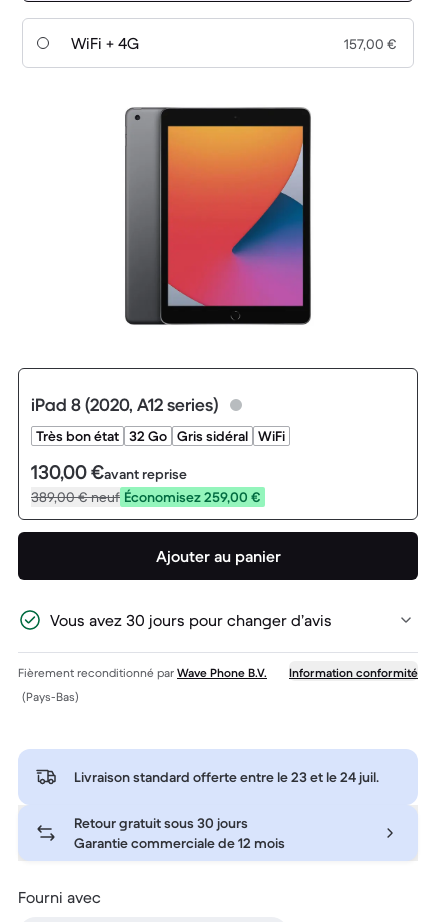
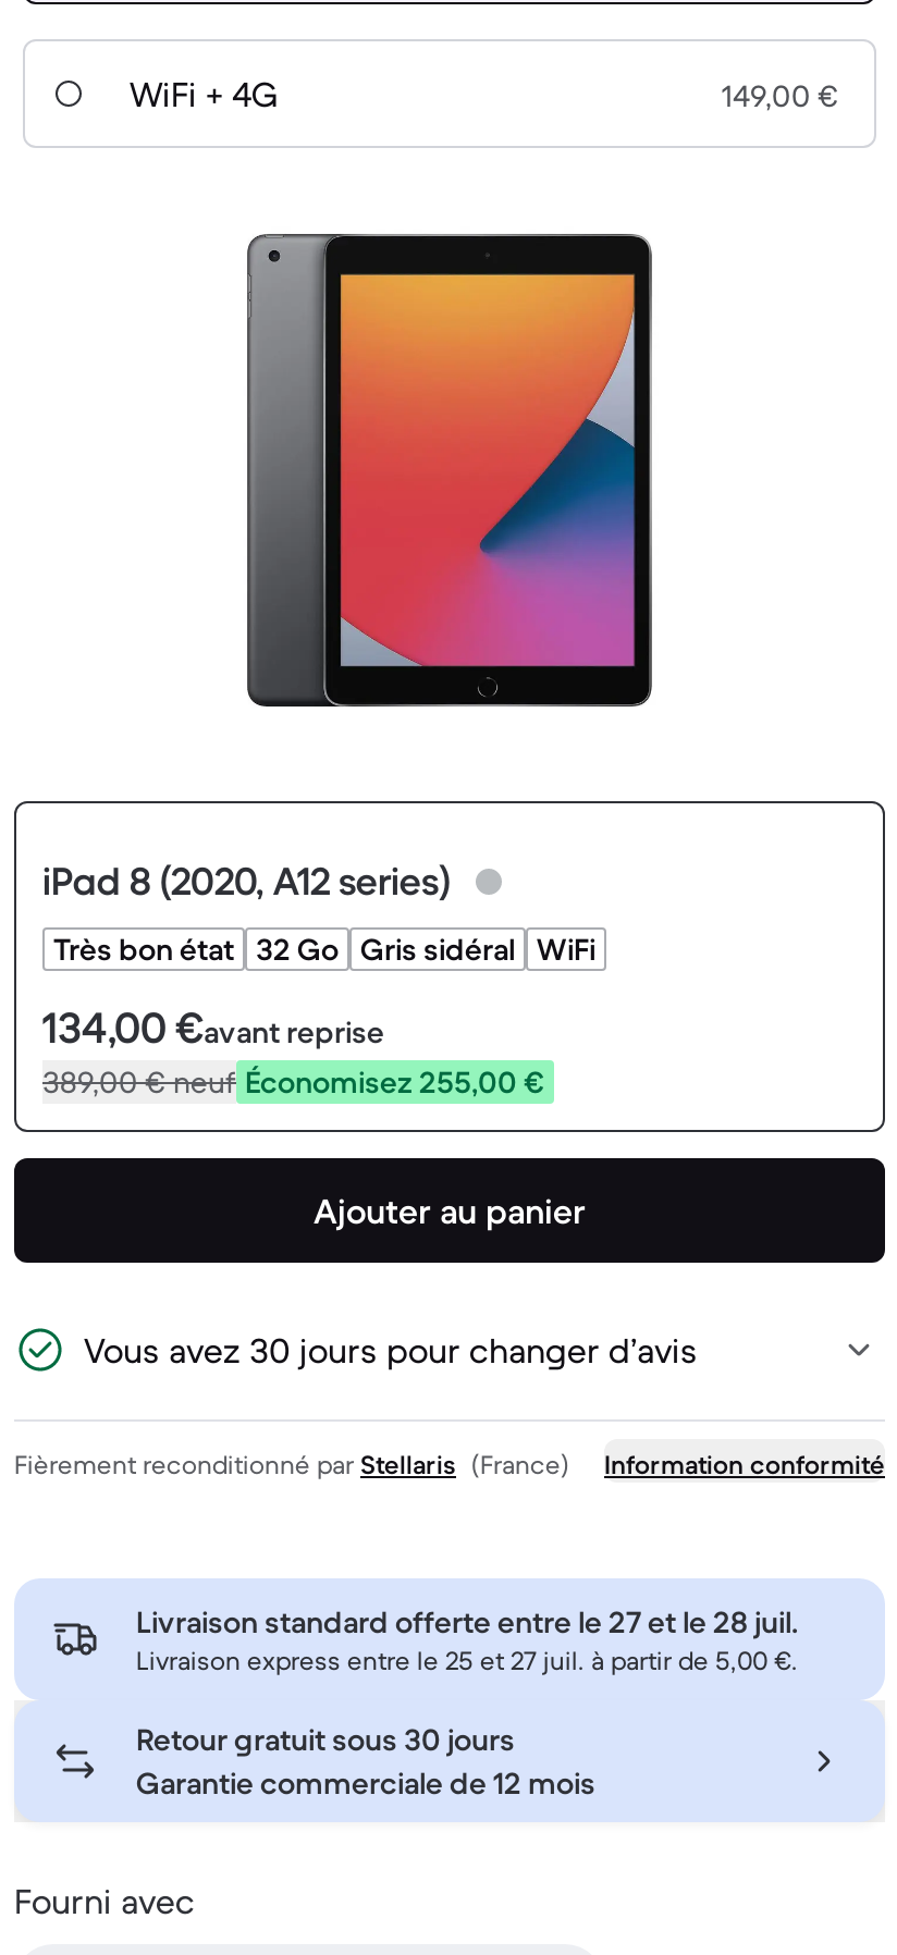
[344,35,397,53] 157,00 € -> [722,77,839,116] 149,00 €
[31,460,187,485] 130,00 €avant reprise -> [42,1002,384,1056] 134,00 €avant reprise
[31,488,261,506] 389,00 €neuf Économisez 259,00 € -> [42,1063,545,1102] 389,00 €neuf Économisez 255,00 €
[18,665,267,704] Fièrement reconditionné par Wave Phone B.V. | (Pays-Bas) -> [14,1448,569,1481] Fièrement reconditionné par Stellaris (France)
[74,768,379,786] Livraison standard offerte entre le23 et le 24 juil. -> [136,1603,798,1677] Livraison standard offerte entre le 27 et le 28 juil. | Livraison express entre le 25 et 27 juil. à partir de 5,00 €.

